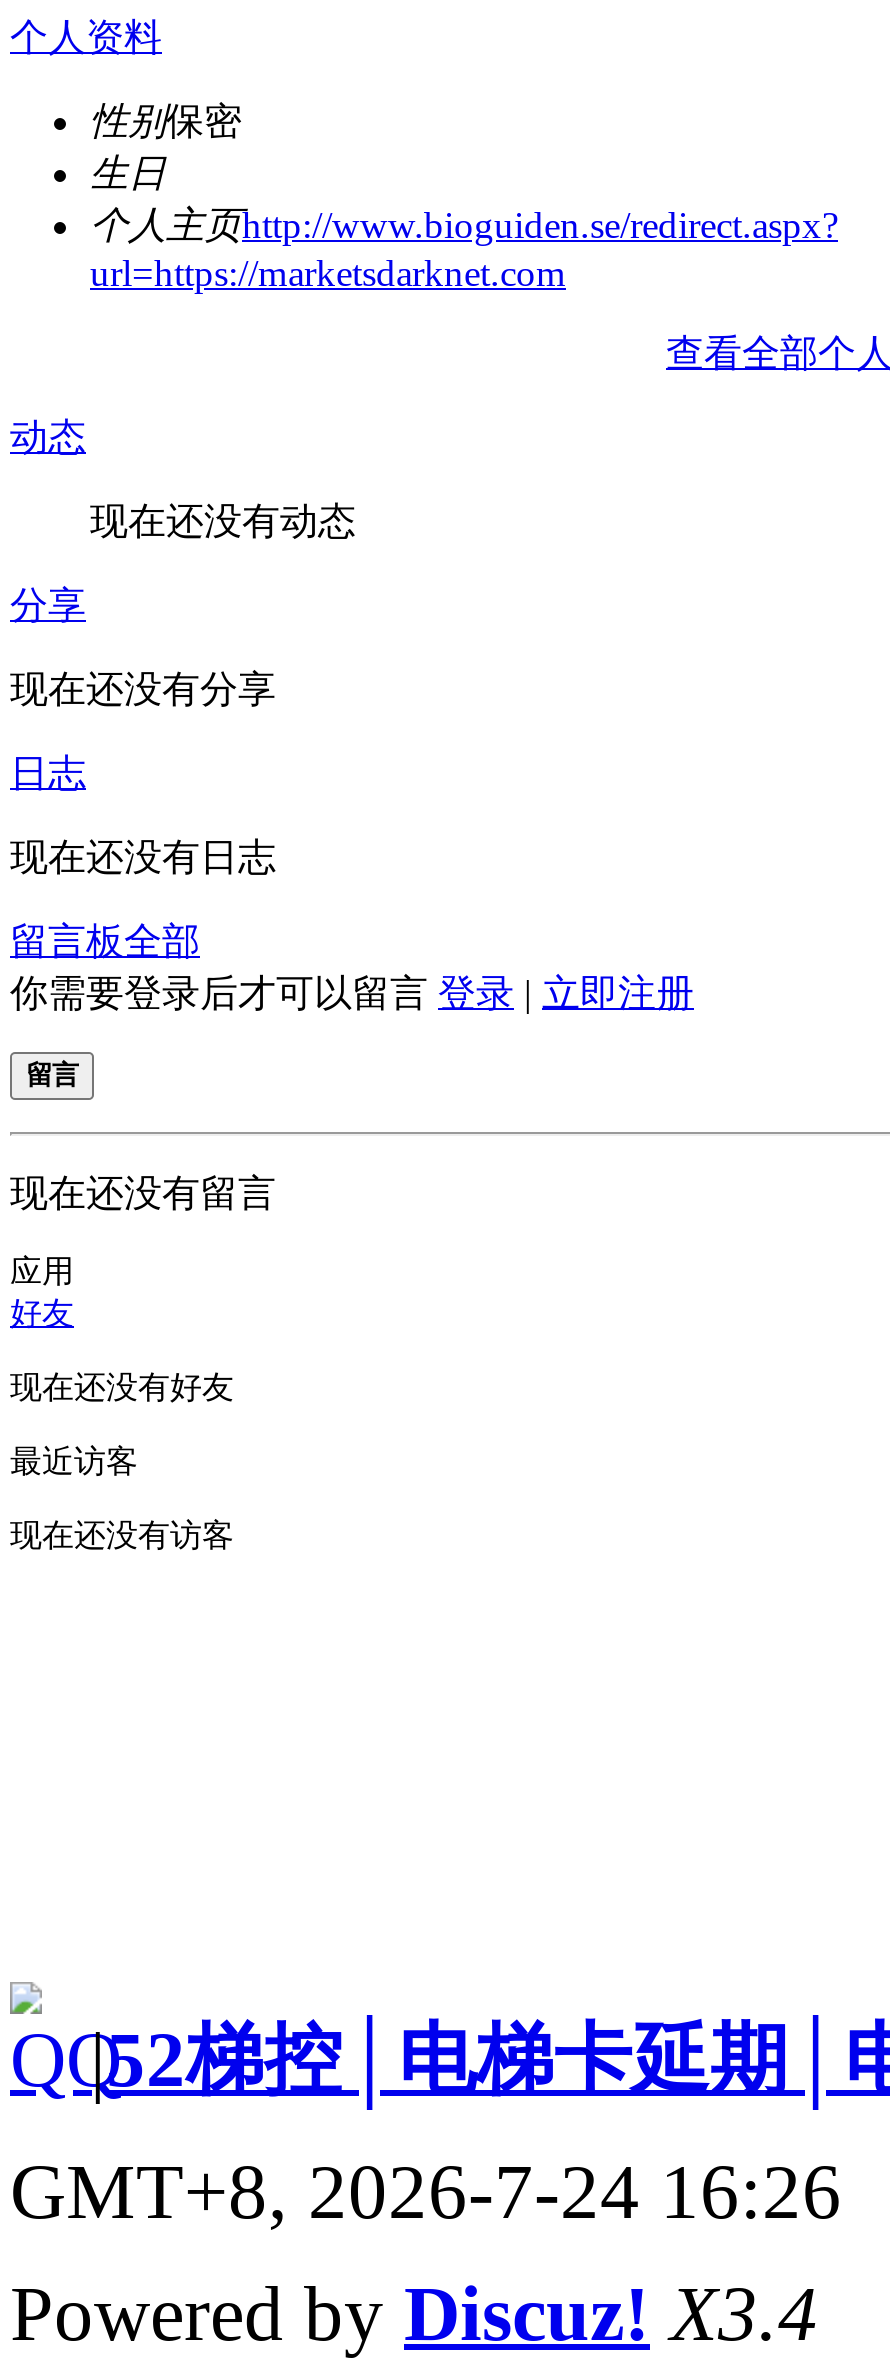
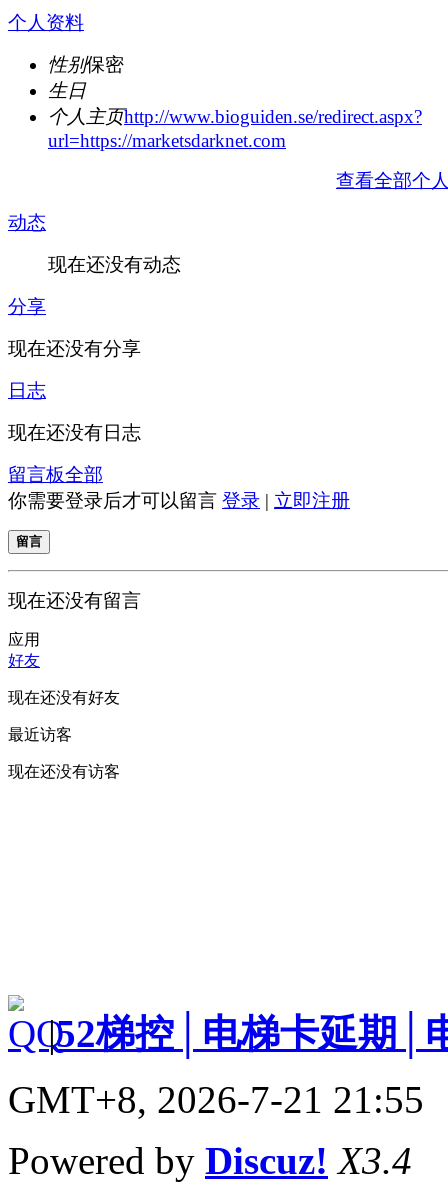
[10,2147,842,2233] GMT+8, 2026-7-24 16:26 -> [8,1078,424,1121] GMT+8, 2026-7-21 21:55

